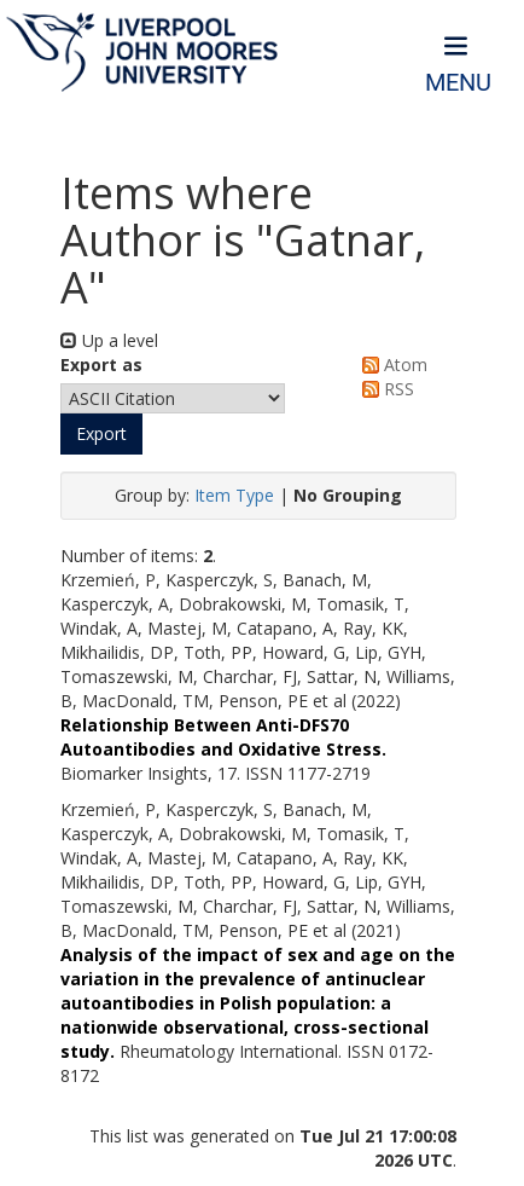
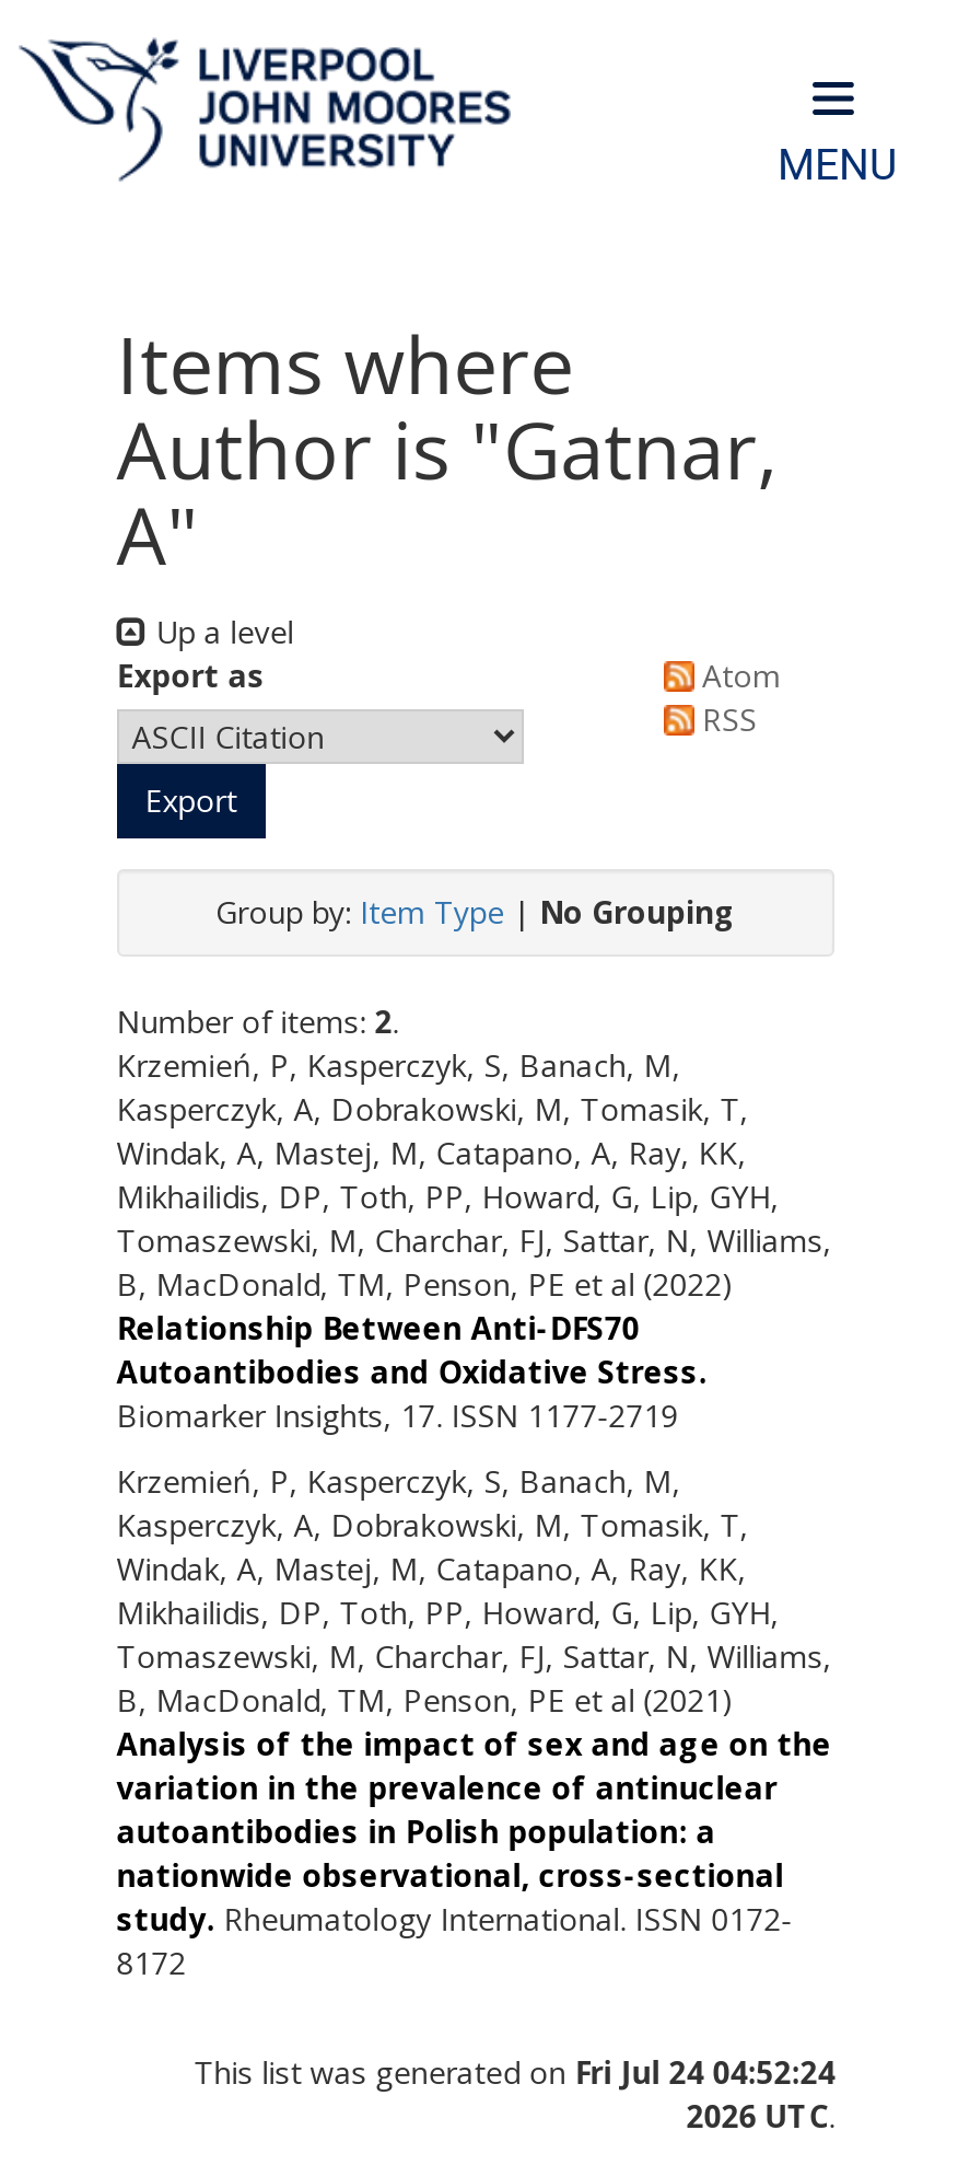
[90,1124,457,1147] This list was generated on Tue Jul 21 17:00:08 -> [194,2050,835,2092] This list was generated on Fri Jul 24 04:52:24

